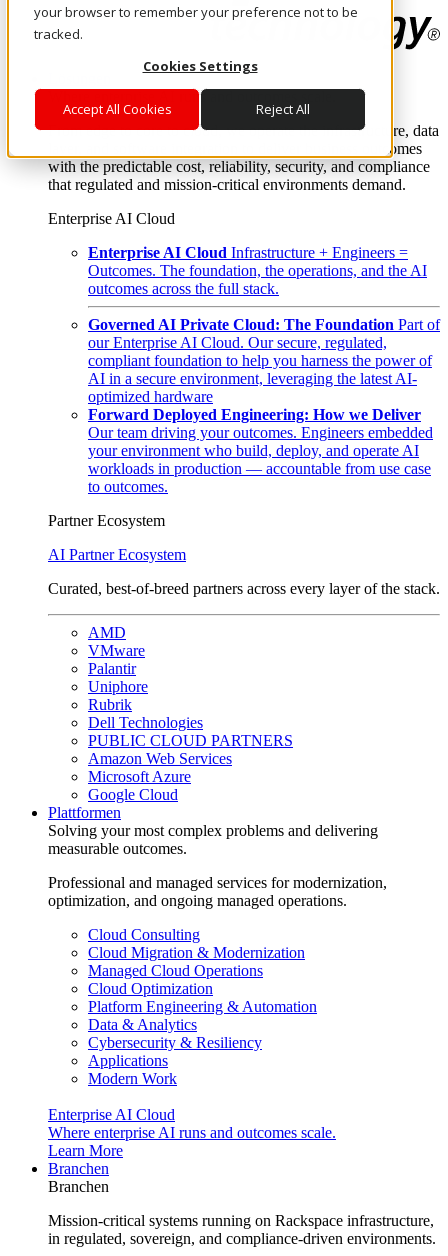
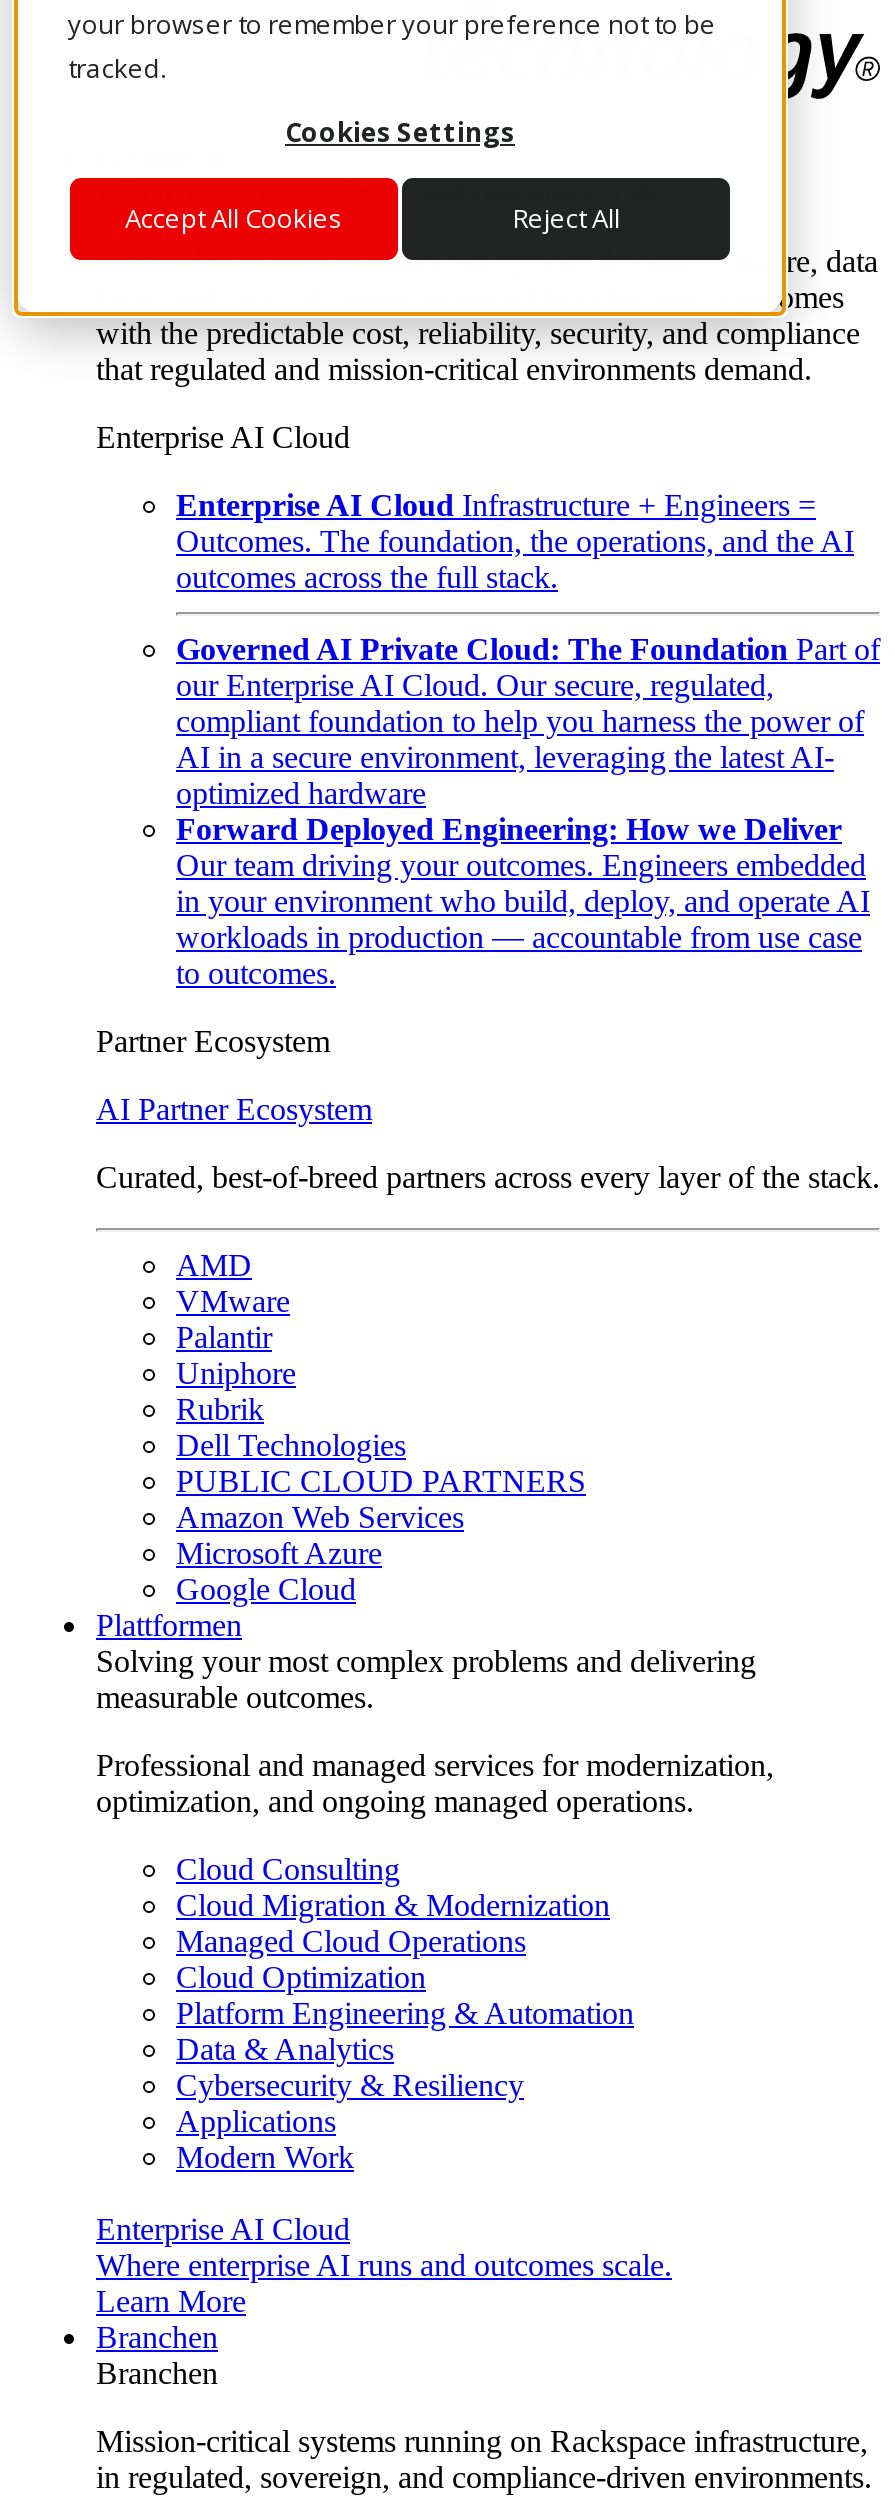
[88,442,419,459] your environment who build, deploy, and operate AI -> [176,884,870,918] in your environment who build, deploy, and operate AI

